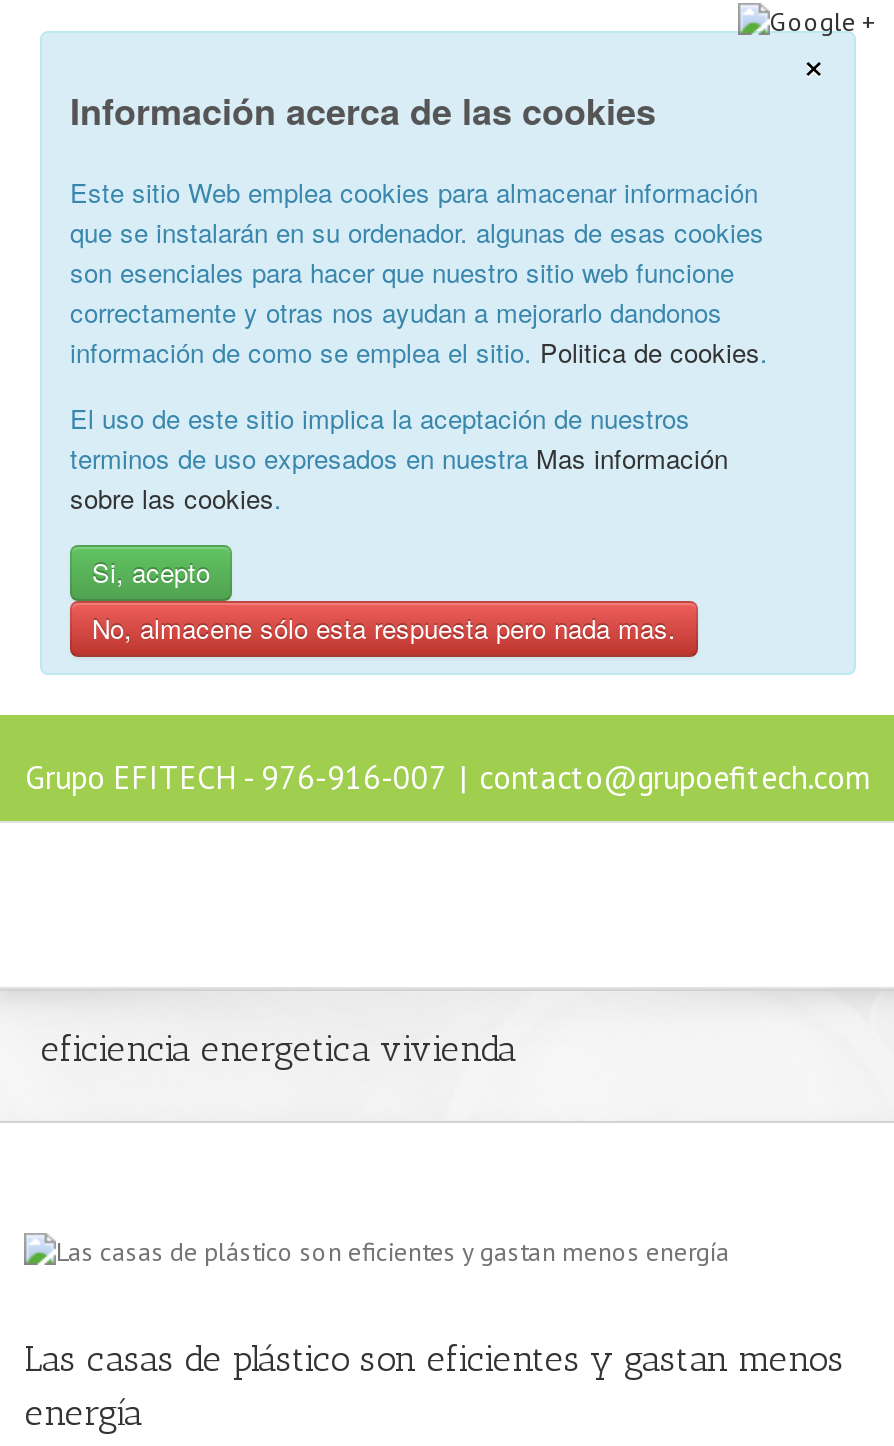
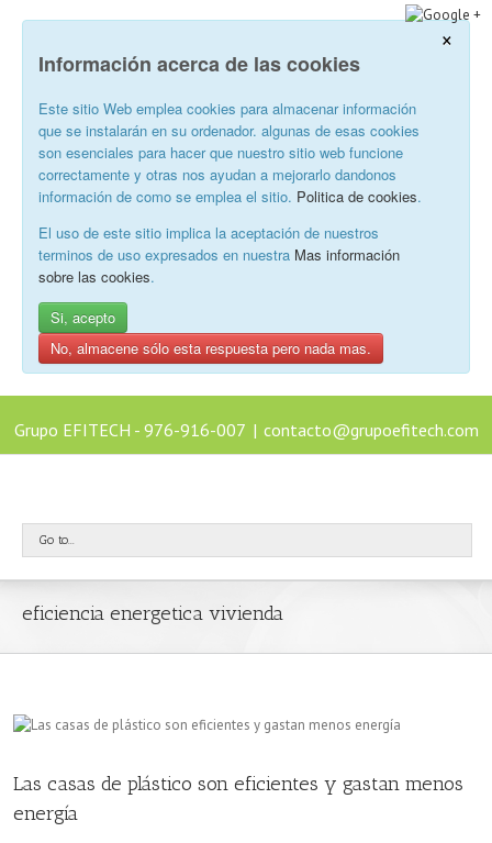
none -> [40,532,75,547] Go to...

